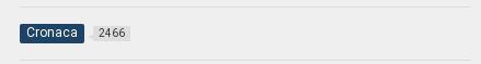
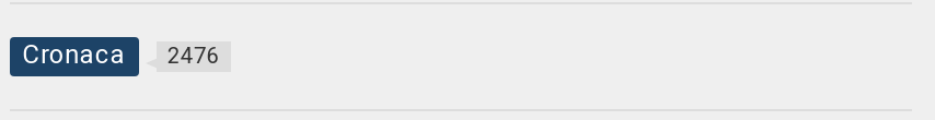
[26,25,125,41] Cronaca 2466 -> [23,40,220,71] Cronaca 2476

